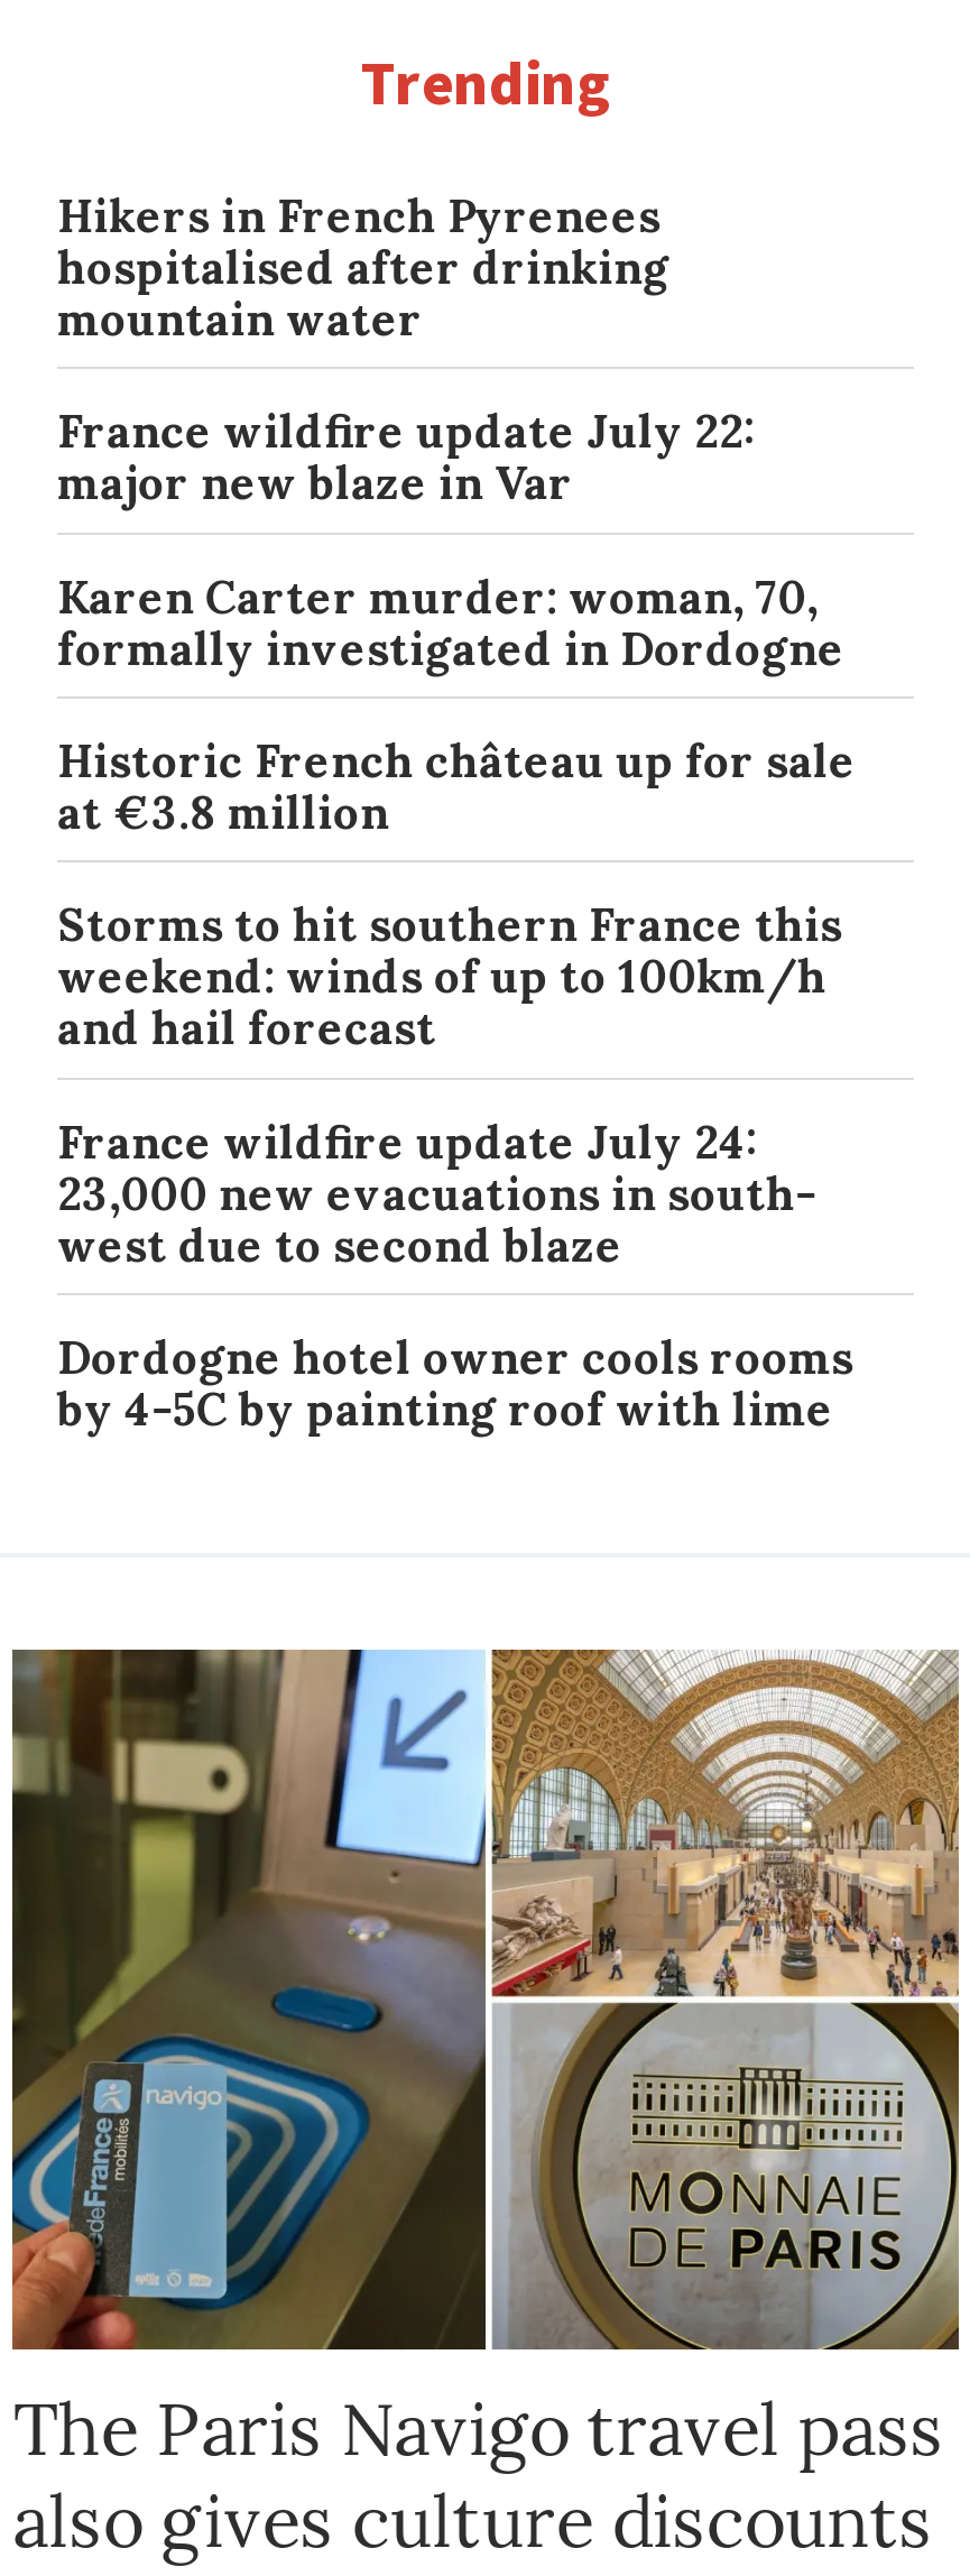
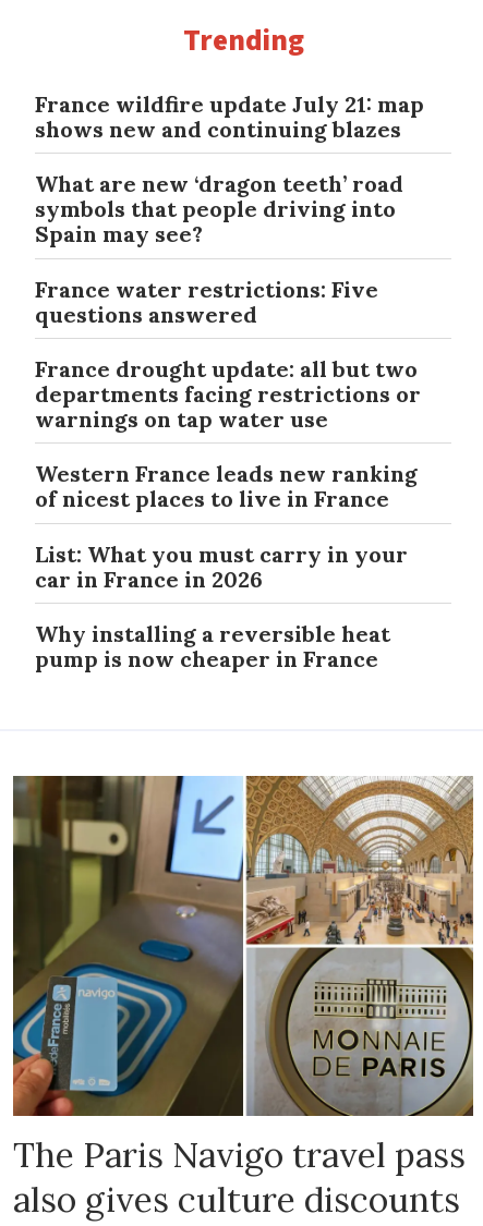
[58,187,670,346] Hikers in French Pyrenees | hospitalised after drinking | mountain water -> [35,90,424,143] France wildfire update July 21: map | shows new and continuing blazes
[58,403,755,511] France wildfire update July 22: | major new blaze in Var -> [35,170,404,248] What are new ‘dragon teeth’ road | symbols that people driving into | Spain may see?
[58,568,845,675] Karen Carter murder: woman, 70, | formally investigated in Dordogne -> [35,275,379,328] France water restrictions: Five | questions answered
[58,732,856,840] Historic French château up for sale | at €3.8 million -> [35,355,421,433] France drought update: all but two | departments facing restrictions or | warnings on tap water use
[58,897,843,1056] Storms to hit southern France this | weekend: winds of up to 100km/h | and hail forecast -> [35,460,418,513] Western France leads new ranking | of nicest places to live in France
[58,1113,816,1272] France wildfire update July 24: | 23,000 new evacuations in south- | west due to second blaze -> [35,540,408,593] List: What you must carry in your | car in France in 2026
[58,1329,854,1437] Dordogne hotel owner cools rooms | by 4-5C by painting roof with lime -> [35,620,391,673] Why installing a reversible heat | pump is now cheaper in France

